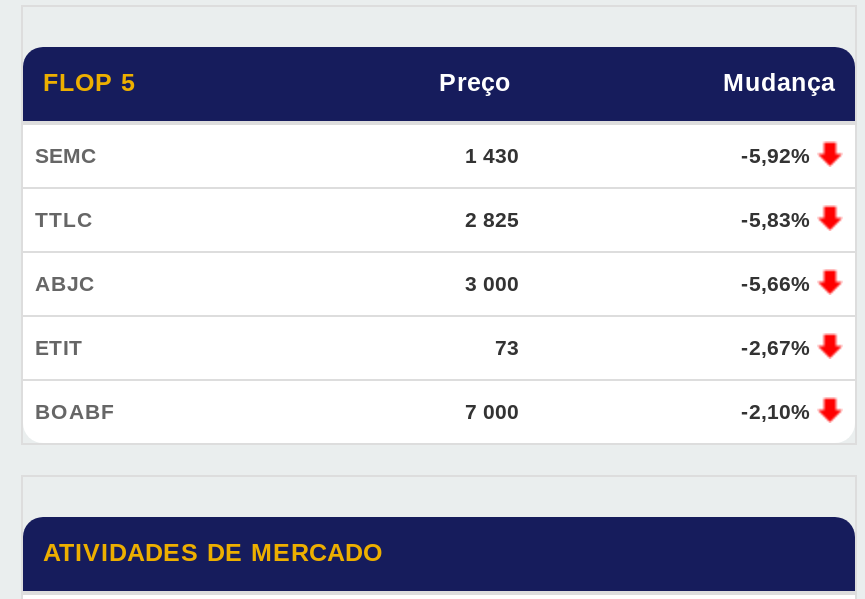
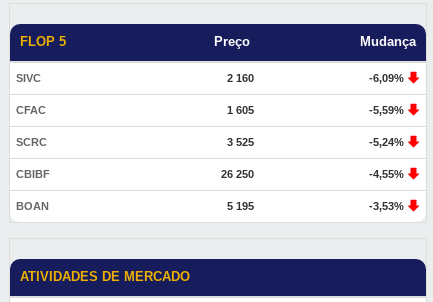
[35,144,817,168] SEMC | 1 430 | -5,92% -> [16,72,407,84] SIVC | 2 160 | -6,09%
[35,208,817,232] TTLC | 2 825 | -5,83% -> [16,104,407,116] CFAC | 1 605 | -5,59%
[35,272,817,296] ABJC | 3 000 | -5,66% -> [16,136,407,148] SCRC | 3 525 | -5,24%
[35,336,817,360] ETIT | 73 | -2,67% -> [16,168,407,180] CBIBF | 26 250 | -4,55%
[35,400,817,424] BOABF | 7 000 | -2,10% -> [16,200,407,212] BOAN | 5 195 | -3,53%

